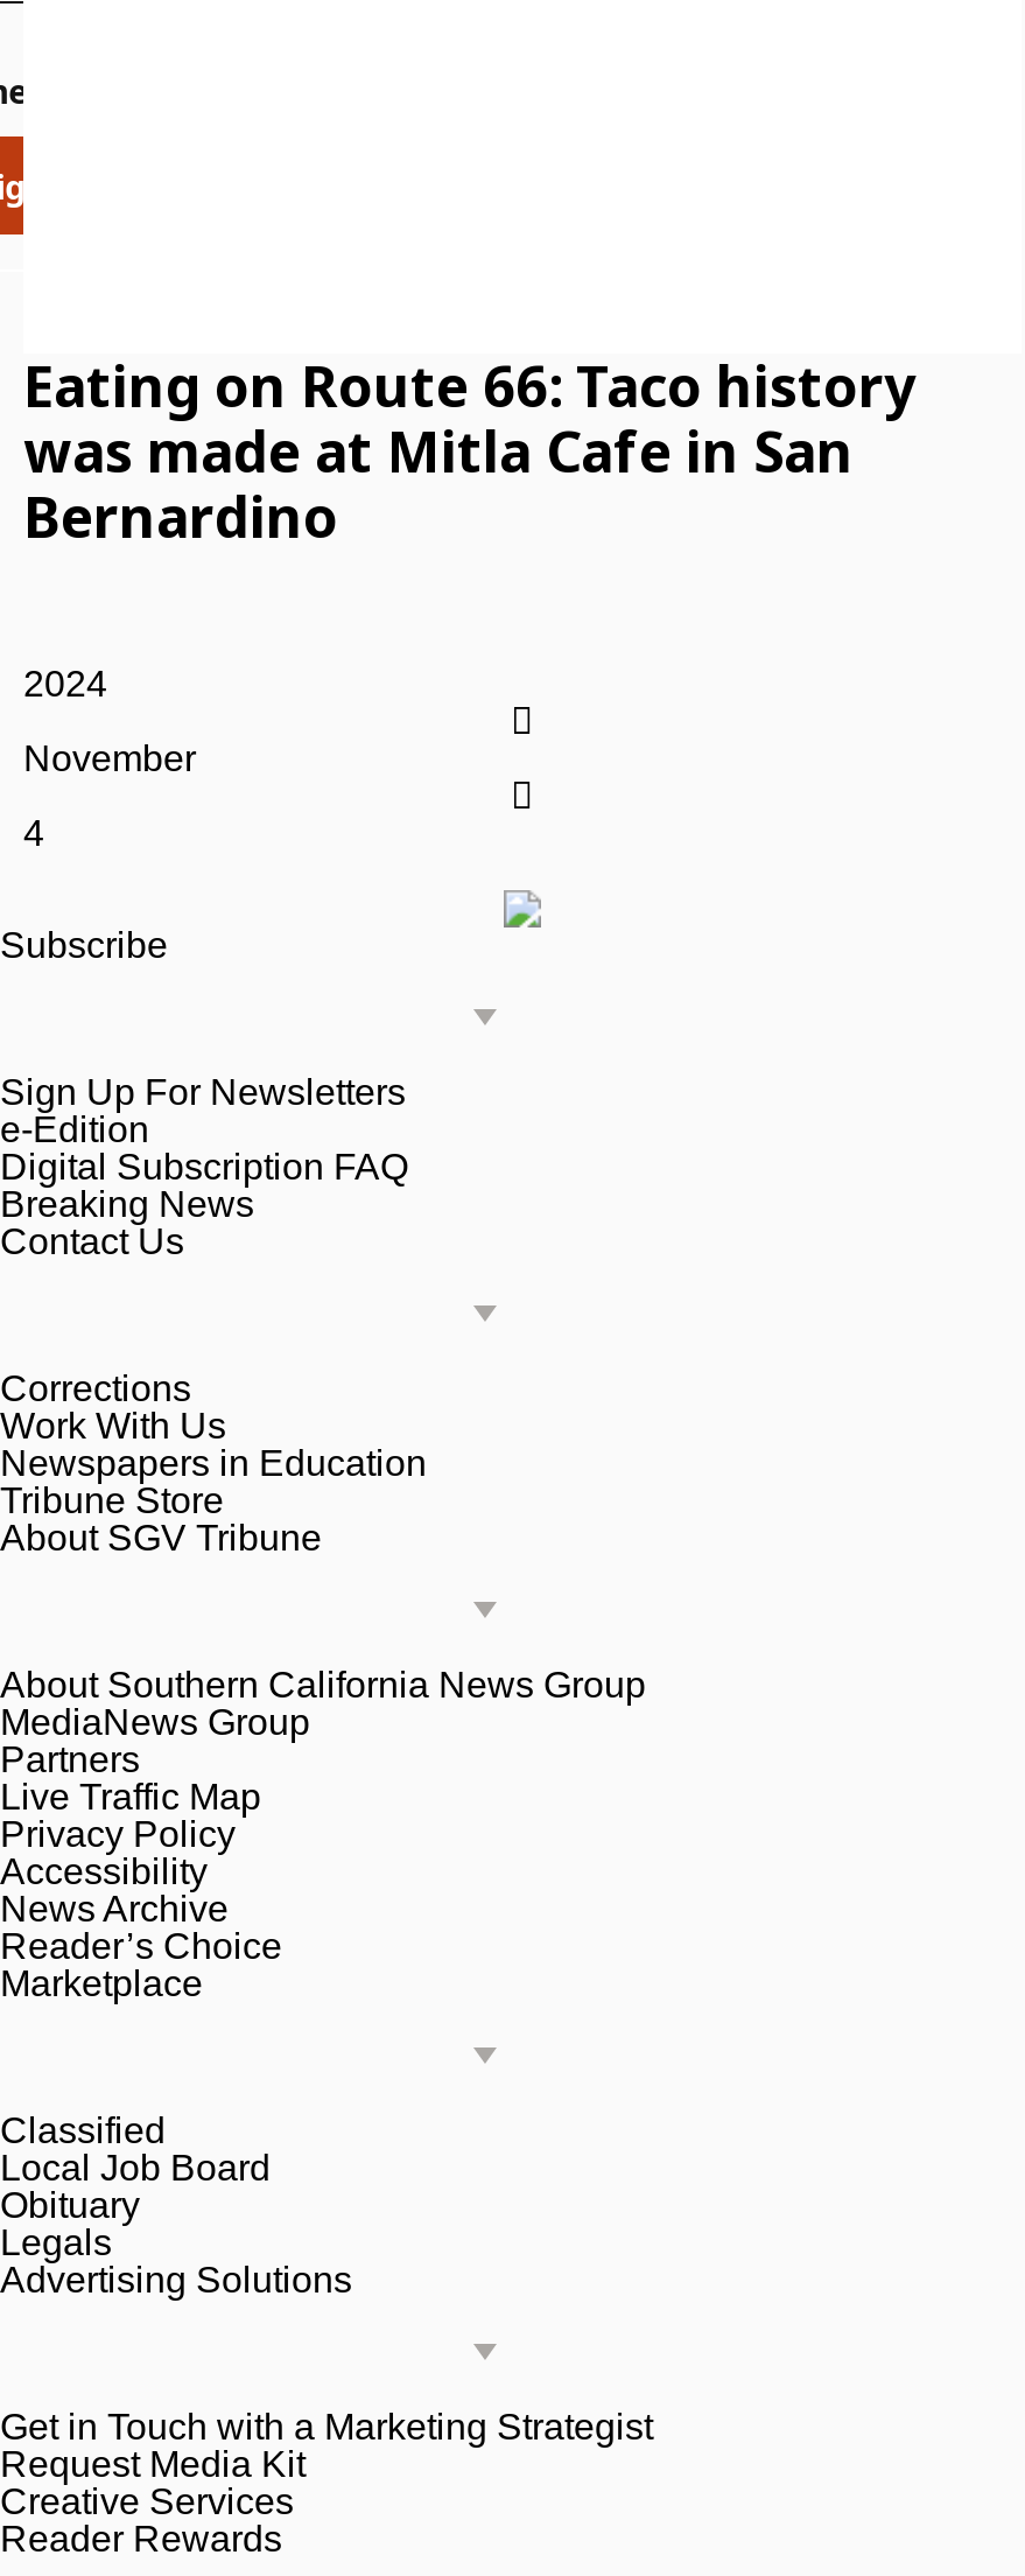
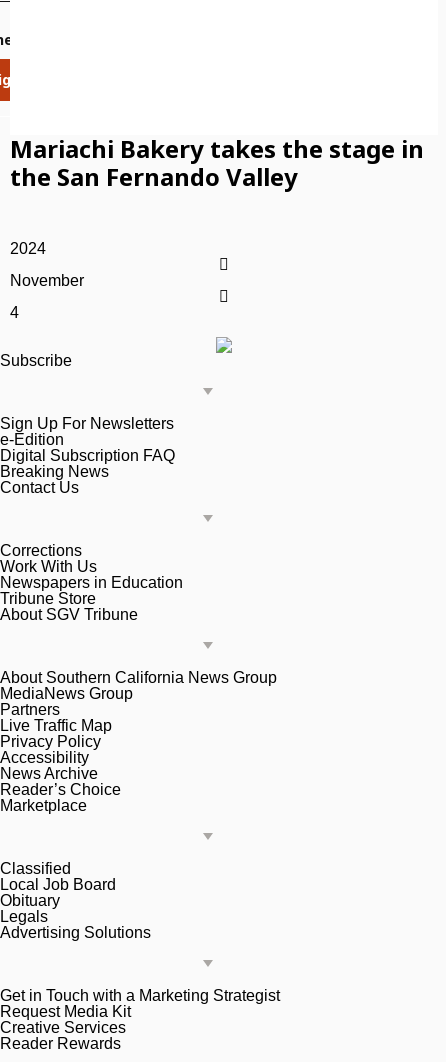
[23,347,917,555] Eating on Route 66: Taco history | was made at Mitla Cafe in San | Bernardino -> [10,132,424,193] Mariachi Bakery takes the stage in | the San Fernando Valley

